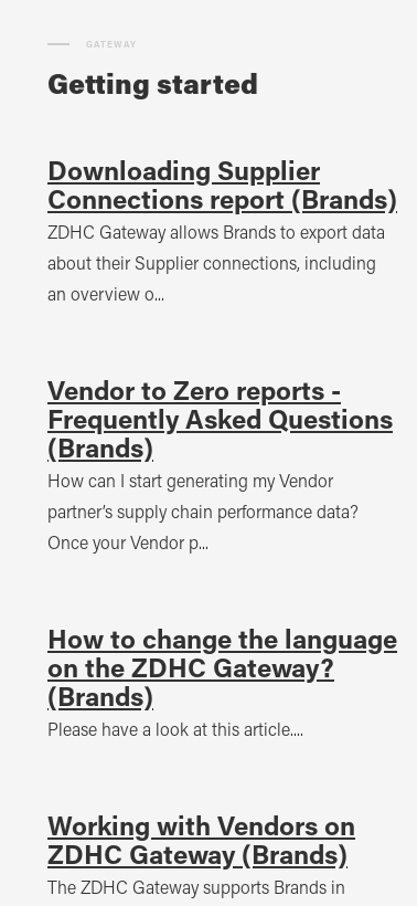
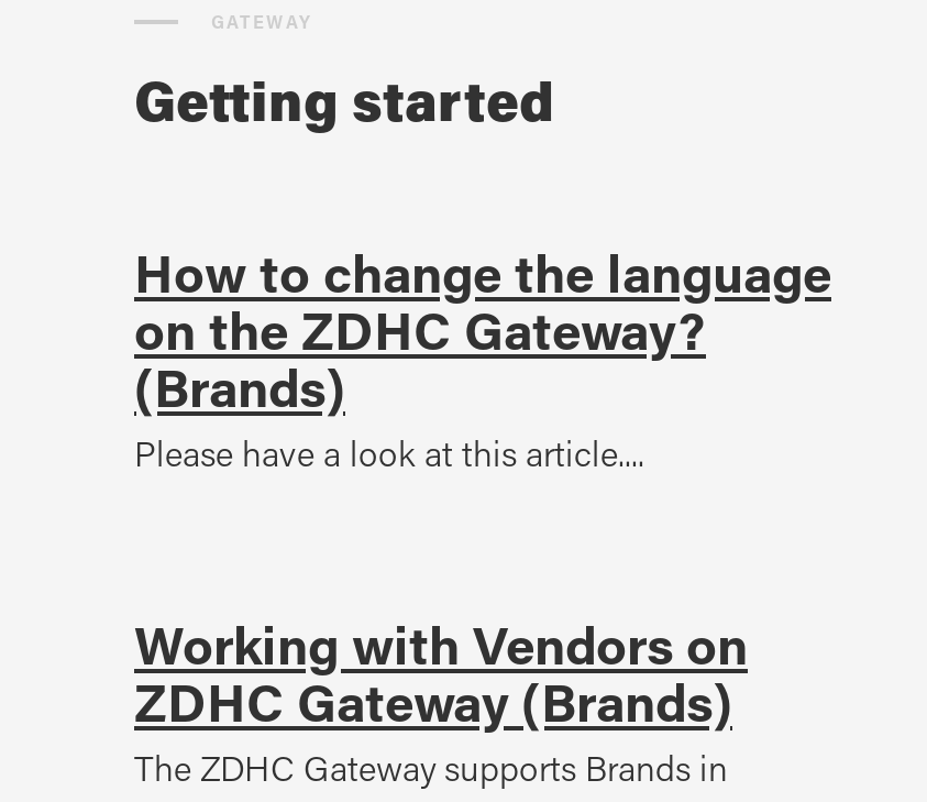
[47,160,397,305] Downloading Supplier | Connections report (Brands) | ZDHC Gateway allows Brands to export data | about their Supplier connections, including | an overview o... -> none
[47,380,393,554] Vendor to Zero reports - | Frequently Asked Questions | (Brands) | How can I start generating my Vendor | partner’s supply chain performance data? | Once your Vendor p... -> none

